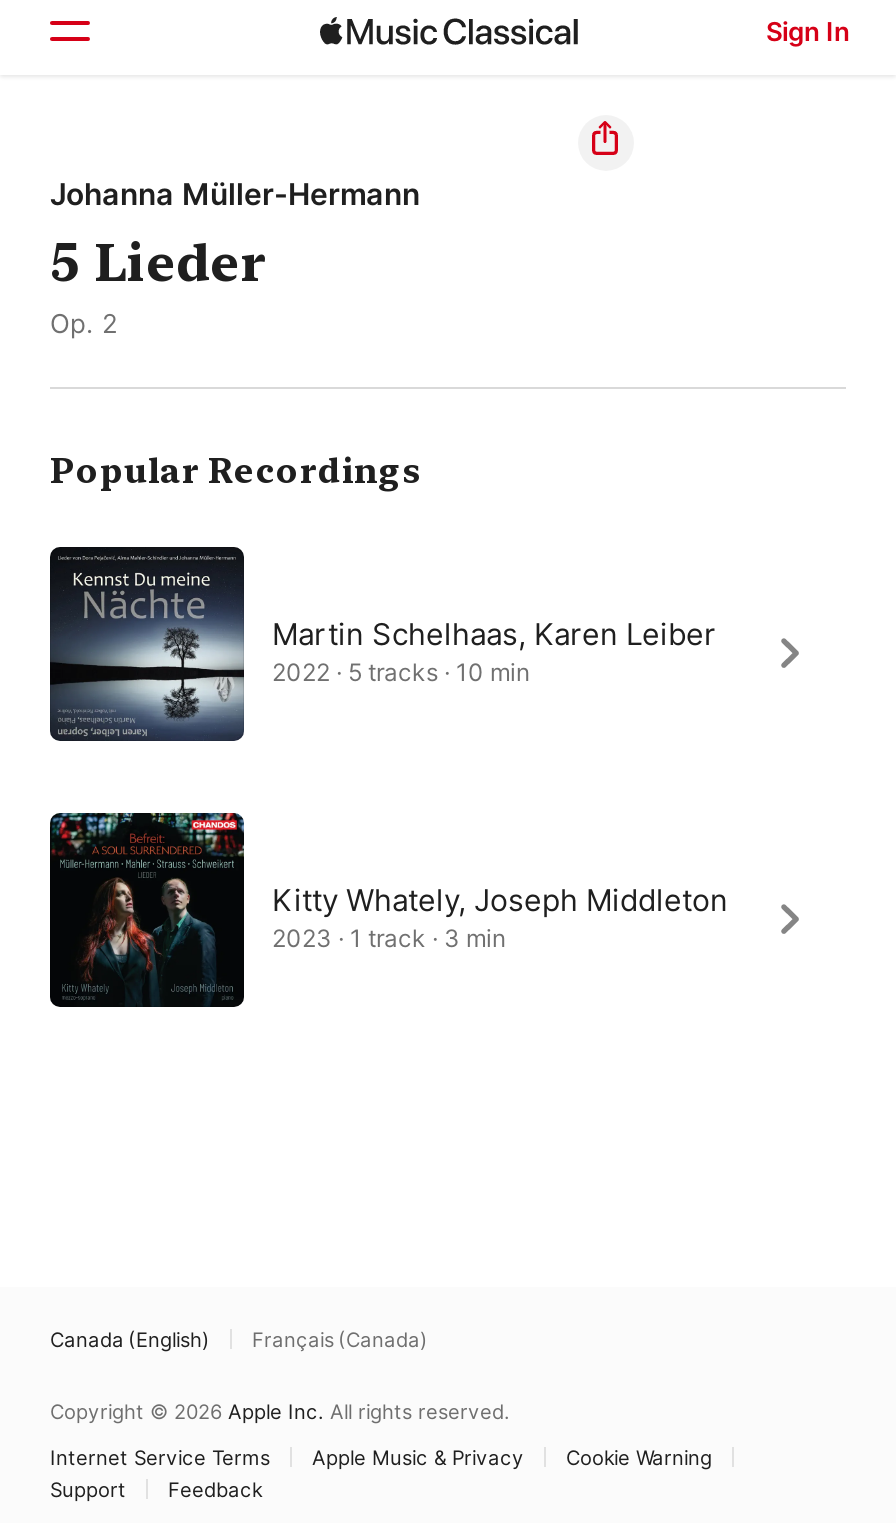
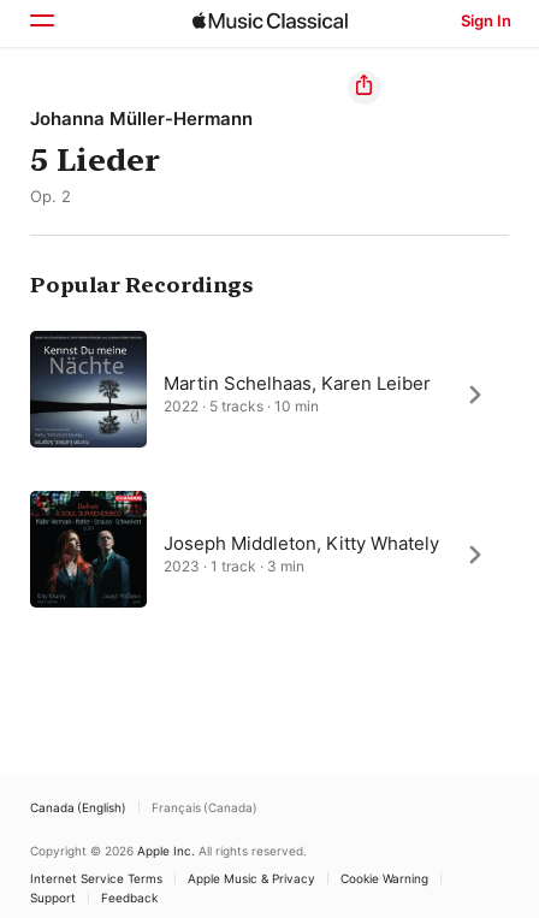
[272,881,728,919] Kitty Whately, Joseph Middleton -> [164,532,439,555] Joseph Middleton, Kitty Whately

